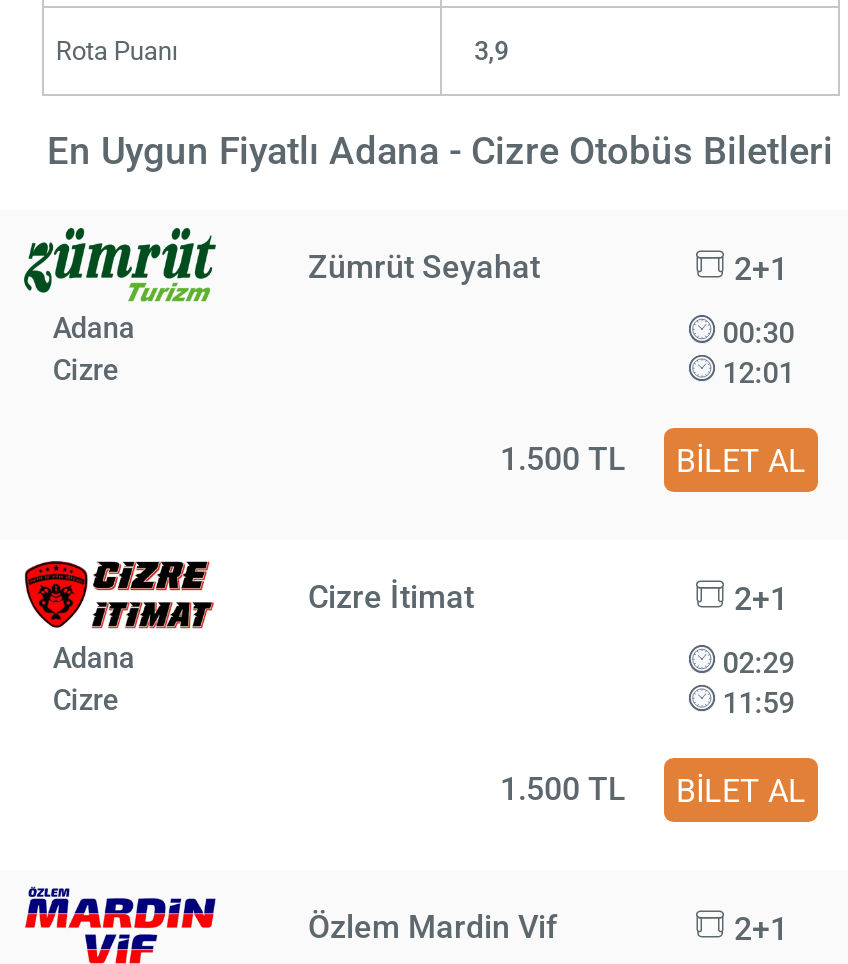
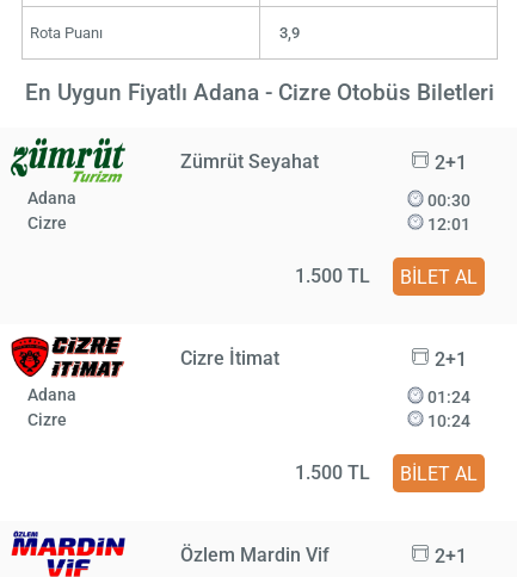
[716,647,794,681] 02:29 -> [424,388,471,408] 01:24
[716,686,794,720] 11:59 -> [424,411,471,432] 10:24

